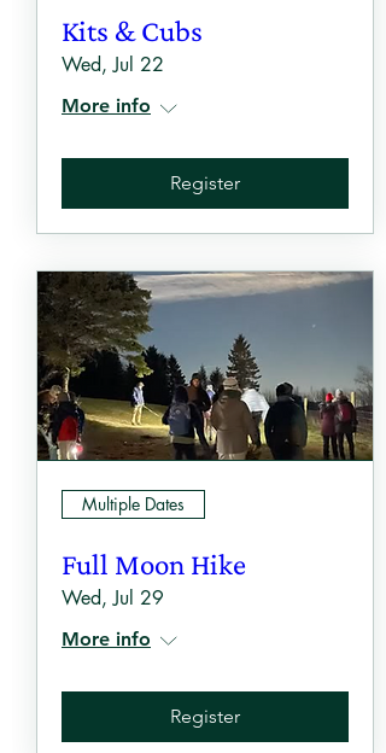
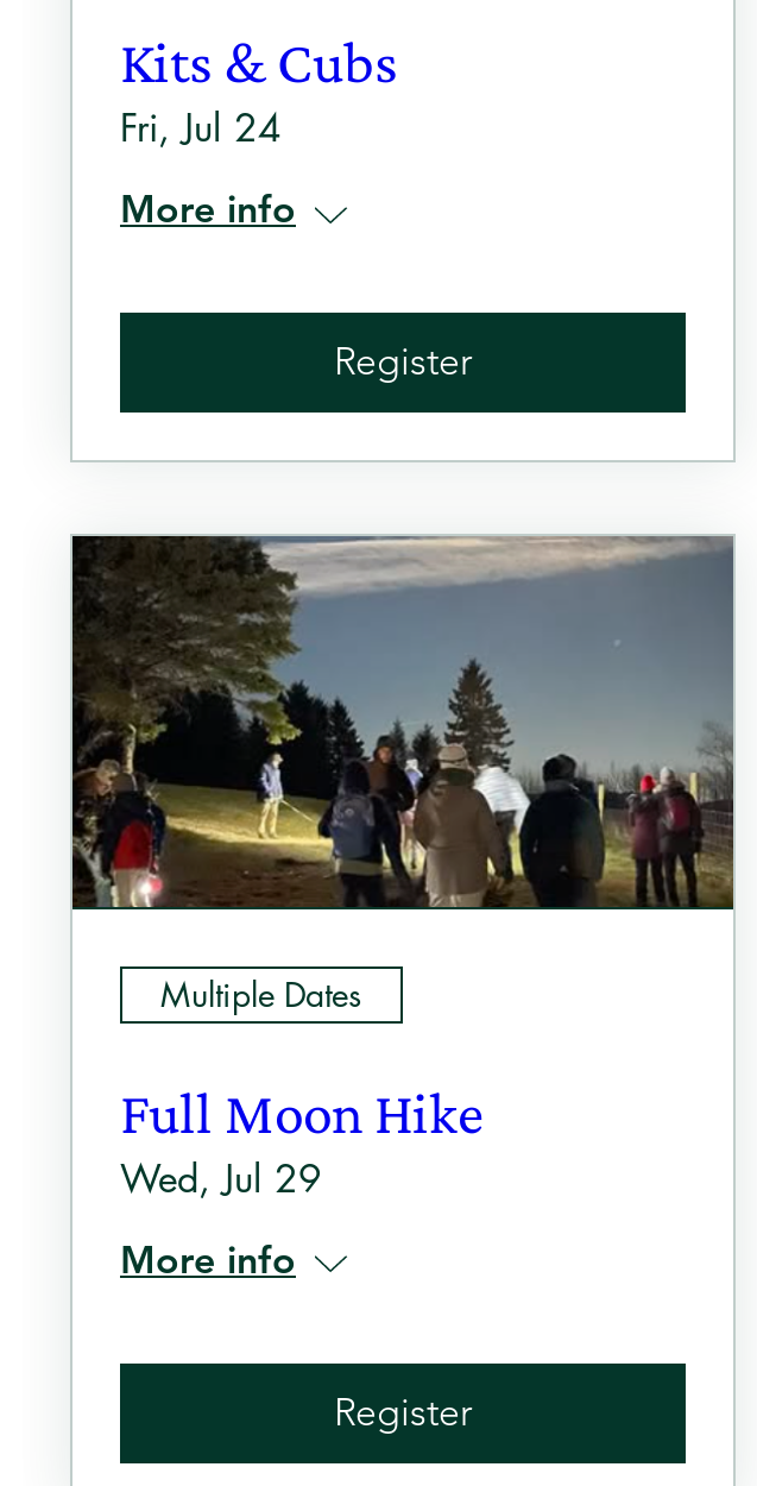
[62,52,164,78] Wed, Jul 22 -> [120,104,282,154] Fri, Jul 24

